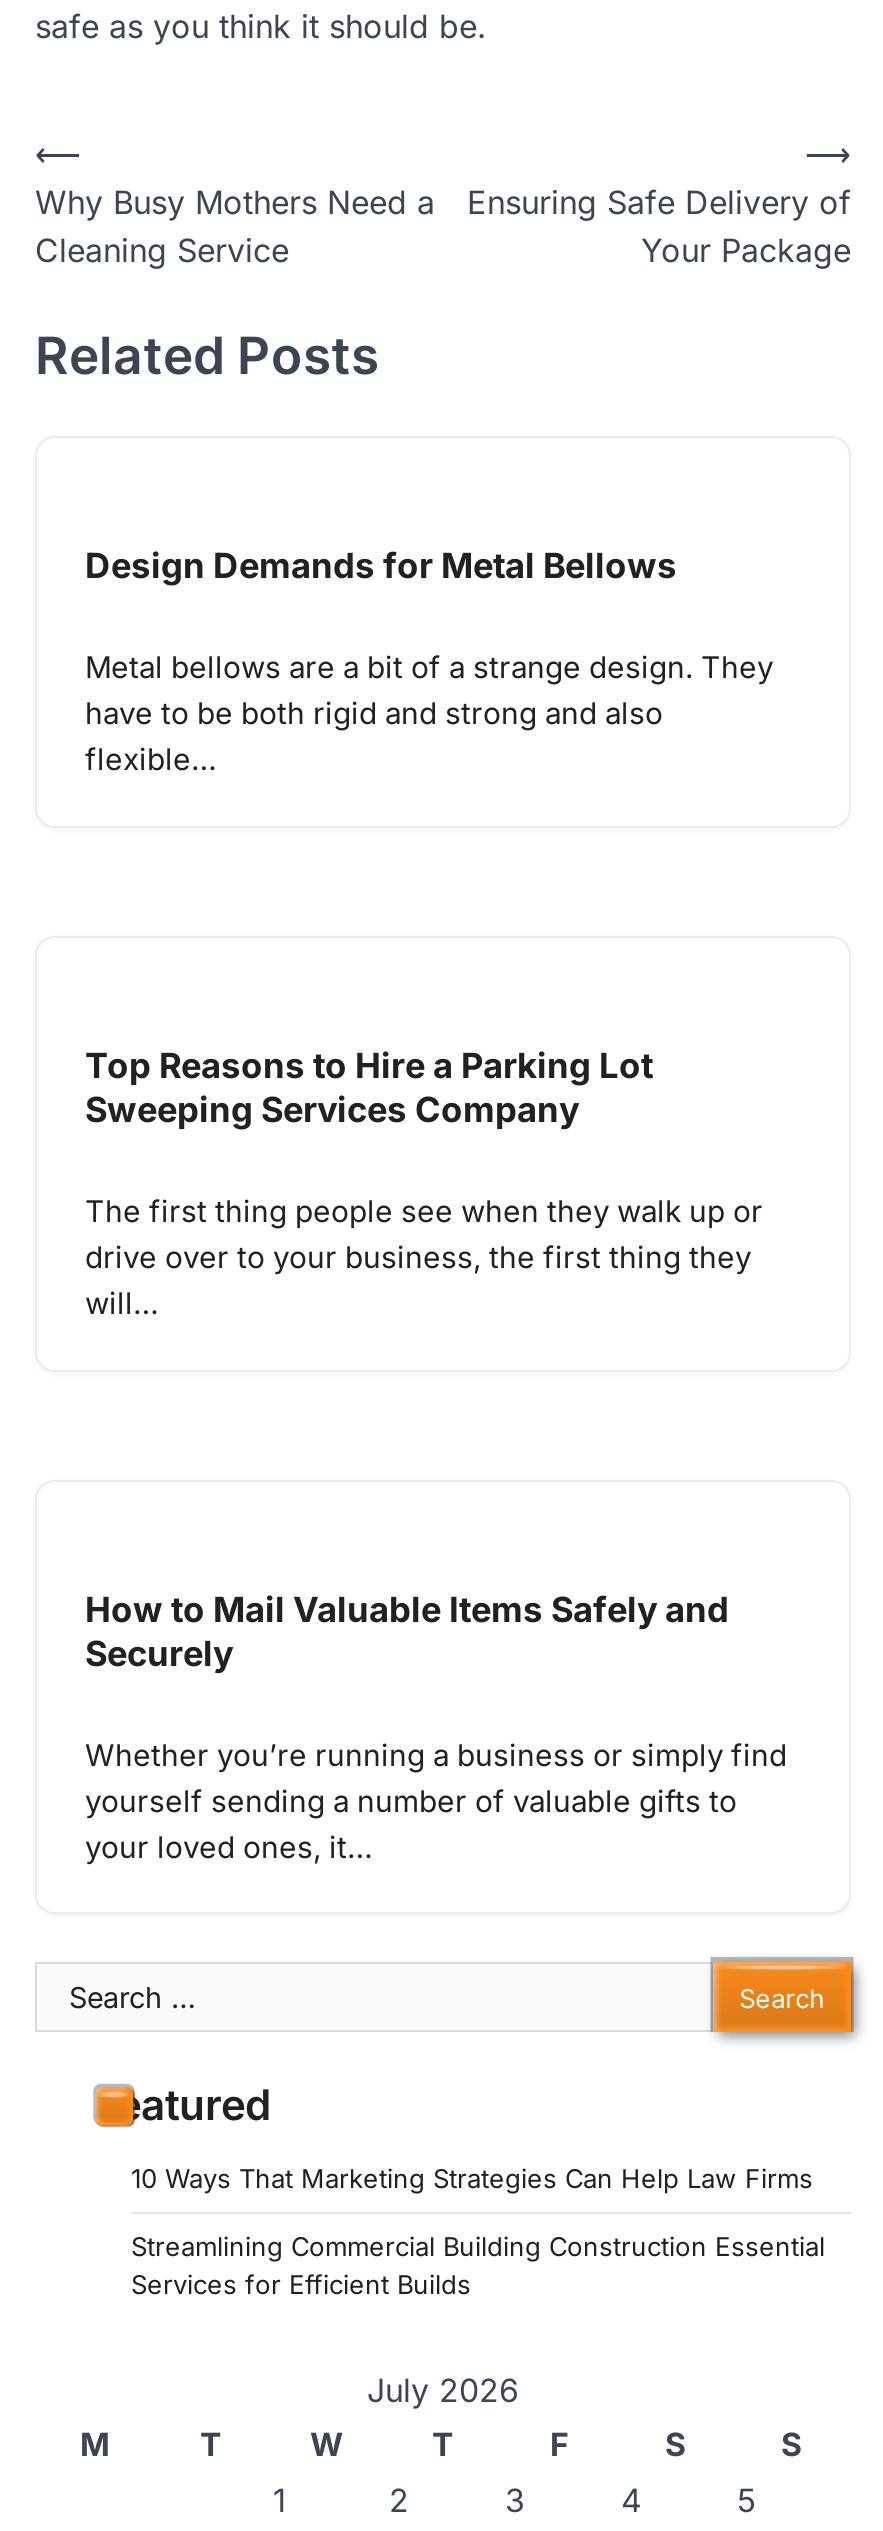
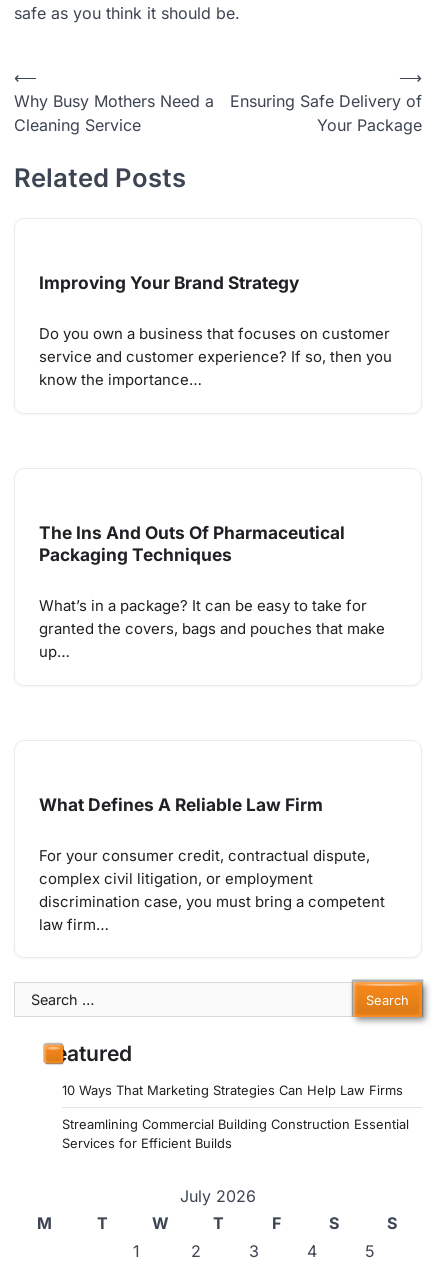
[85,545,677,587] Design Demands for Metal Bellows -> [39,272,299,293] Improving Your Brand Strategy
[85,651,773,779] Metal bellows are a bit of a strange design. They | have to be both rigid and strong and also | flexible… -> [39,325,392,389] Do you own a business that focuses on customer | service and customer experience? If so, then you | know the importance…
[85,1044,653,1130] Top Reasons to Hire a Parking Lot | Sweeping Services Company -> [39,522,345,565] The Ins And Outs Of Pharmaceutical | Packaging Techniques
[85,1194,763,1322] The first thing people see when they walk up or | drive over to your business, the first thing they | will… -> [39,597,385,661] What’s in a package? It can be easy to take for | granted the covers, bags and pouches that make | up…
[85,1587,729,1673] How to Mail Valuable Items Safely and | Securely -> [39,794,323,815] What Defines A Reliable Law Firm
[85,1737,787,1865] Whether you’re running a business or simply find | yourself sending a number of valuable gifts to | your loved ones, it… -> [39,847,385,934] For your consumer credit, contractual dispute, | complex civil litigation, or employment | discrimination case, you must bring a competent | law firm…

